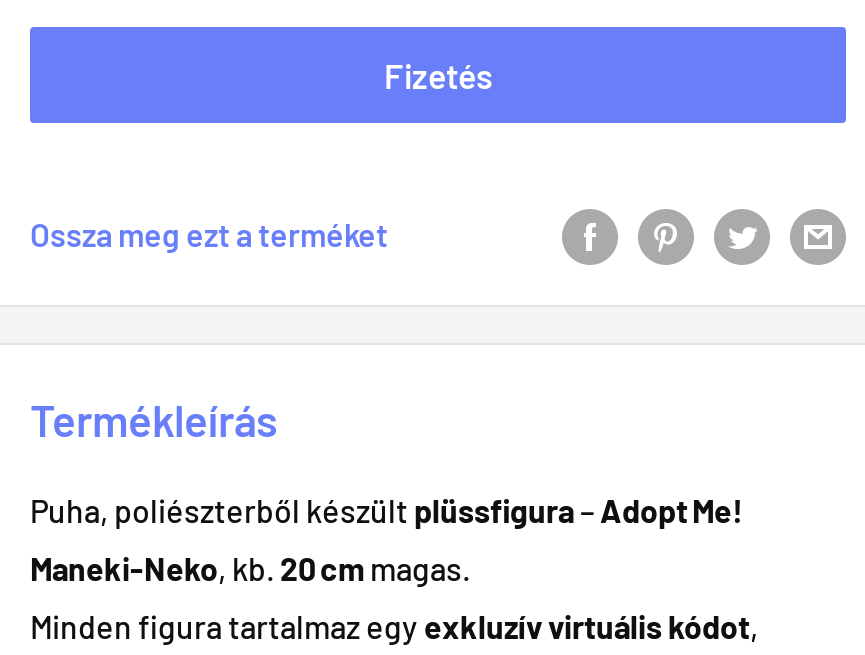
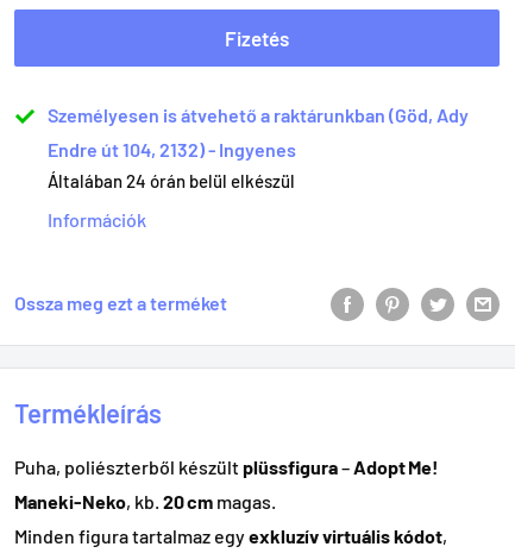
none -> [48,103,469,231] Személyesen is átvehető a raktárunkban (Göd, Ady | Endre út 104, 2132) - Ingyenes | Általában 24 órán belül elkészül | Információk

